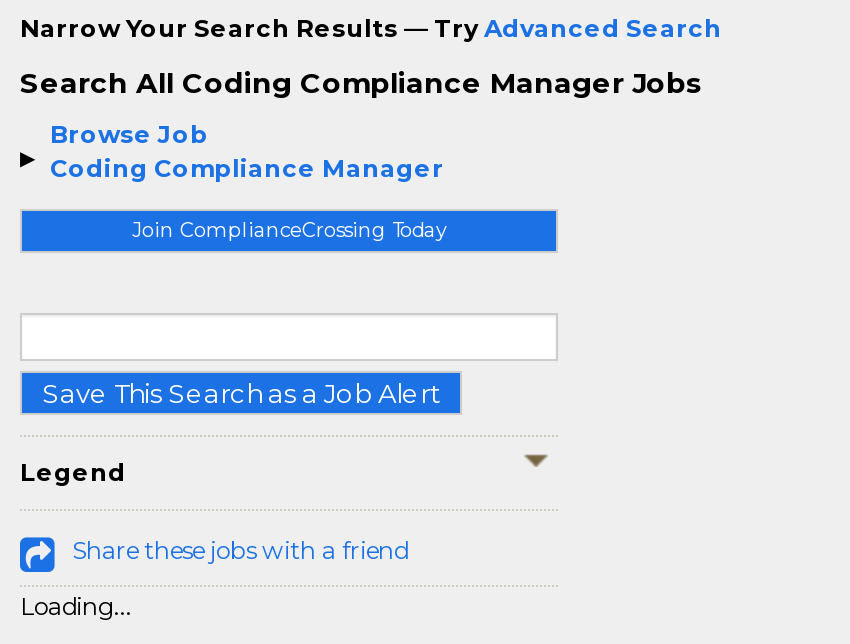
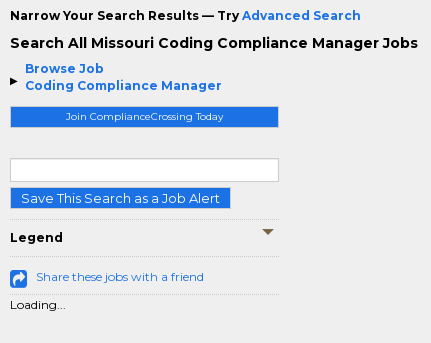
[20,65,702,101] Search All Coding Compliance Manager Jobs -> [10,34,418,52] Search All Missouri Coding Compliance Manager Jobs

